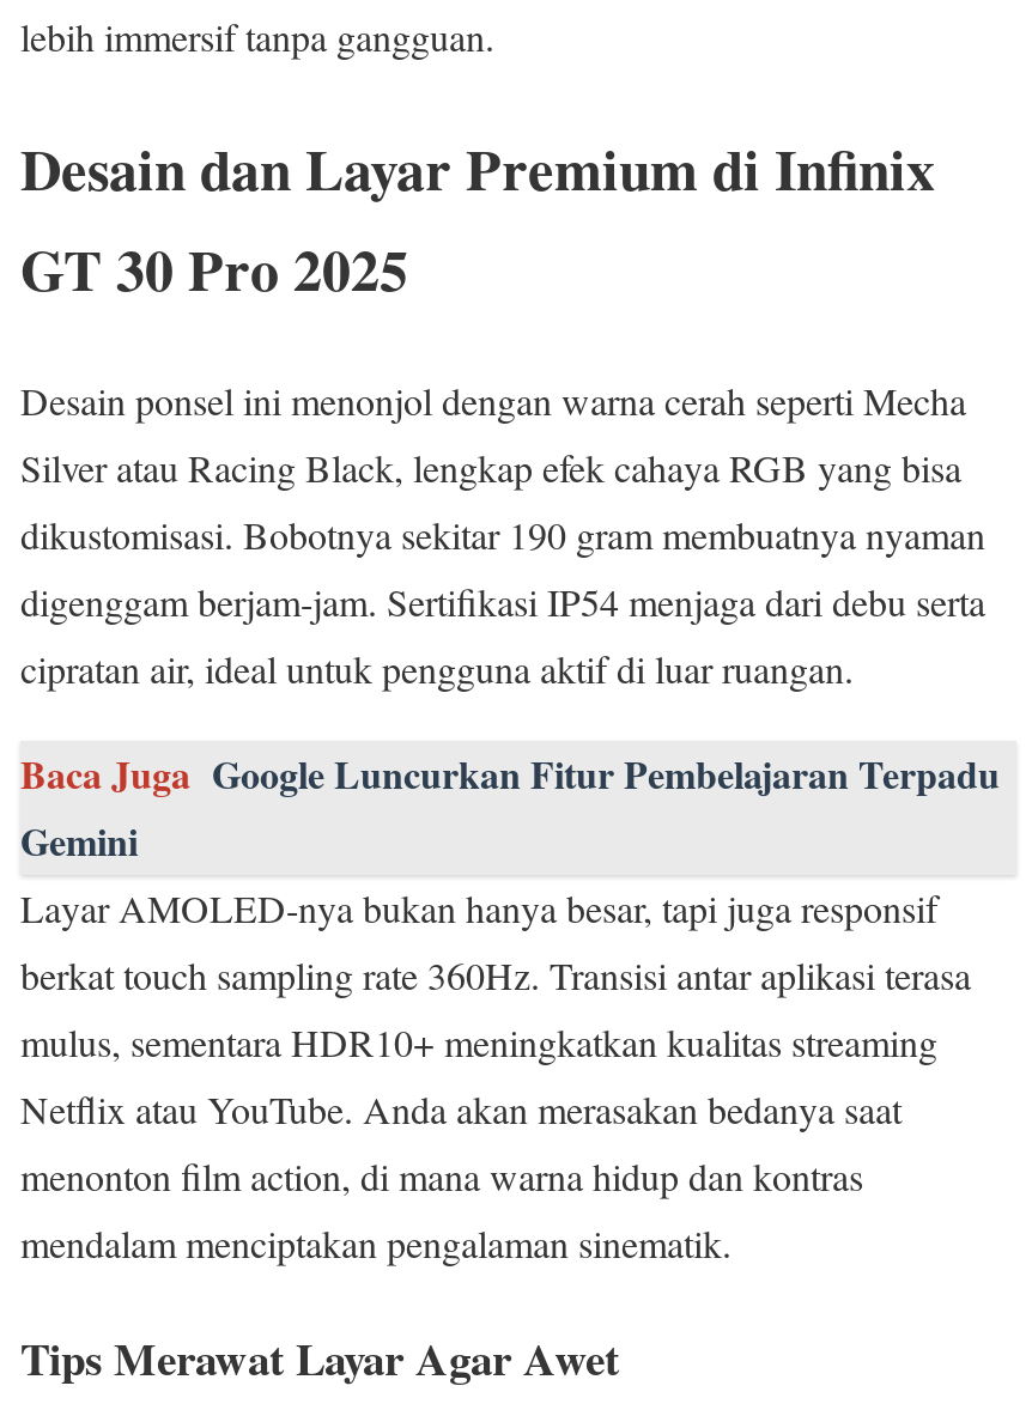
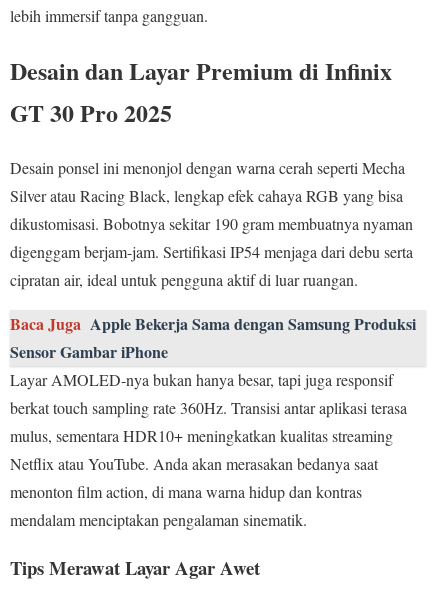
[20,745,1000,867] Baca Juga Google Luncurkan Fitur Pembelajaran Terpadu | Gemini -> [10,312,416,363] Baca Juga Apple Bekerja Sama dengan Samsung Produksi | Sensor Gambar iPhone

